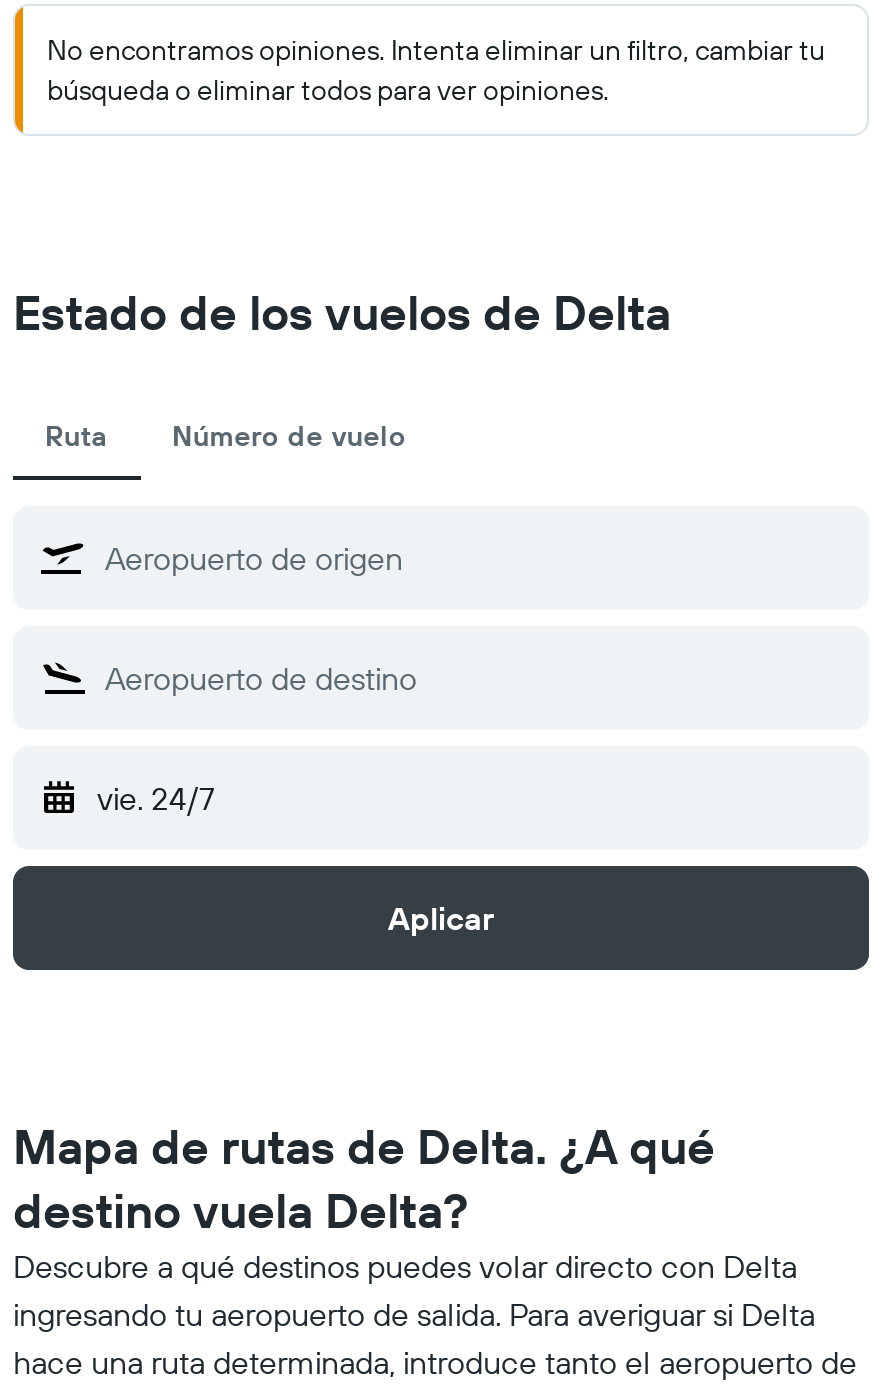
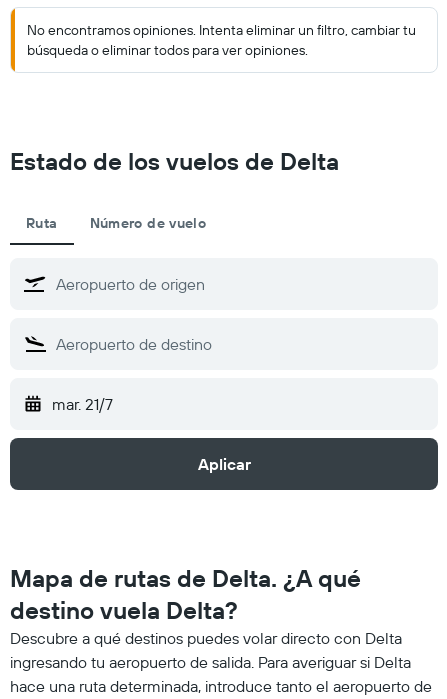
[97,778,215,818] vie. 24/7 -> [52,394,113,414] mar. 21/7

